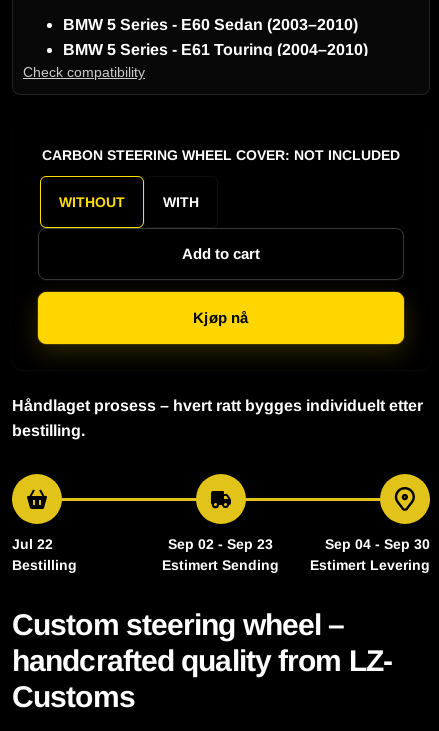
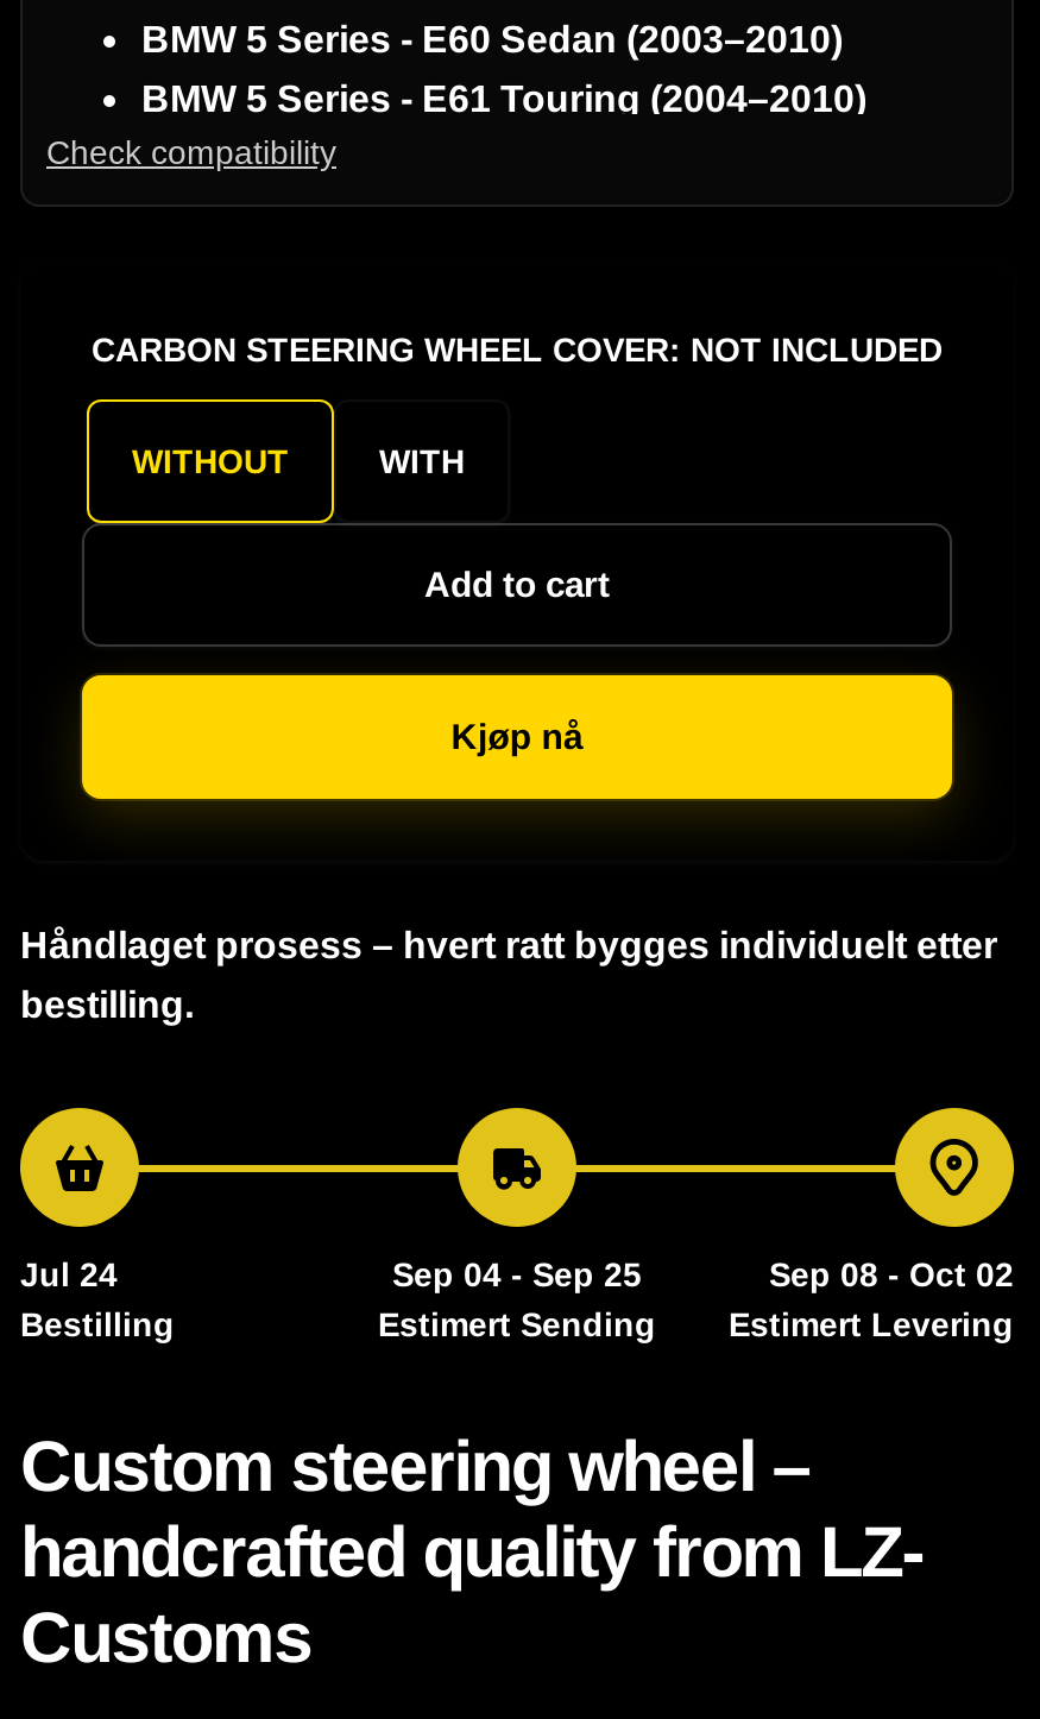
[12,536,53,552] Jul 22 -> [20,1255,118,1293] Jul 24
[168,536,273,552] Sep 02 - Sep 23 -> [392,1255,642,1293] Sep 04 - Sep 25
[325,536,430,552] Sep 04 - Sep 30 -> [769,1255,1014,1293] Sep 08 - Oct 02

